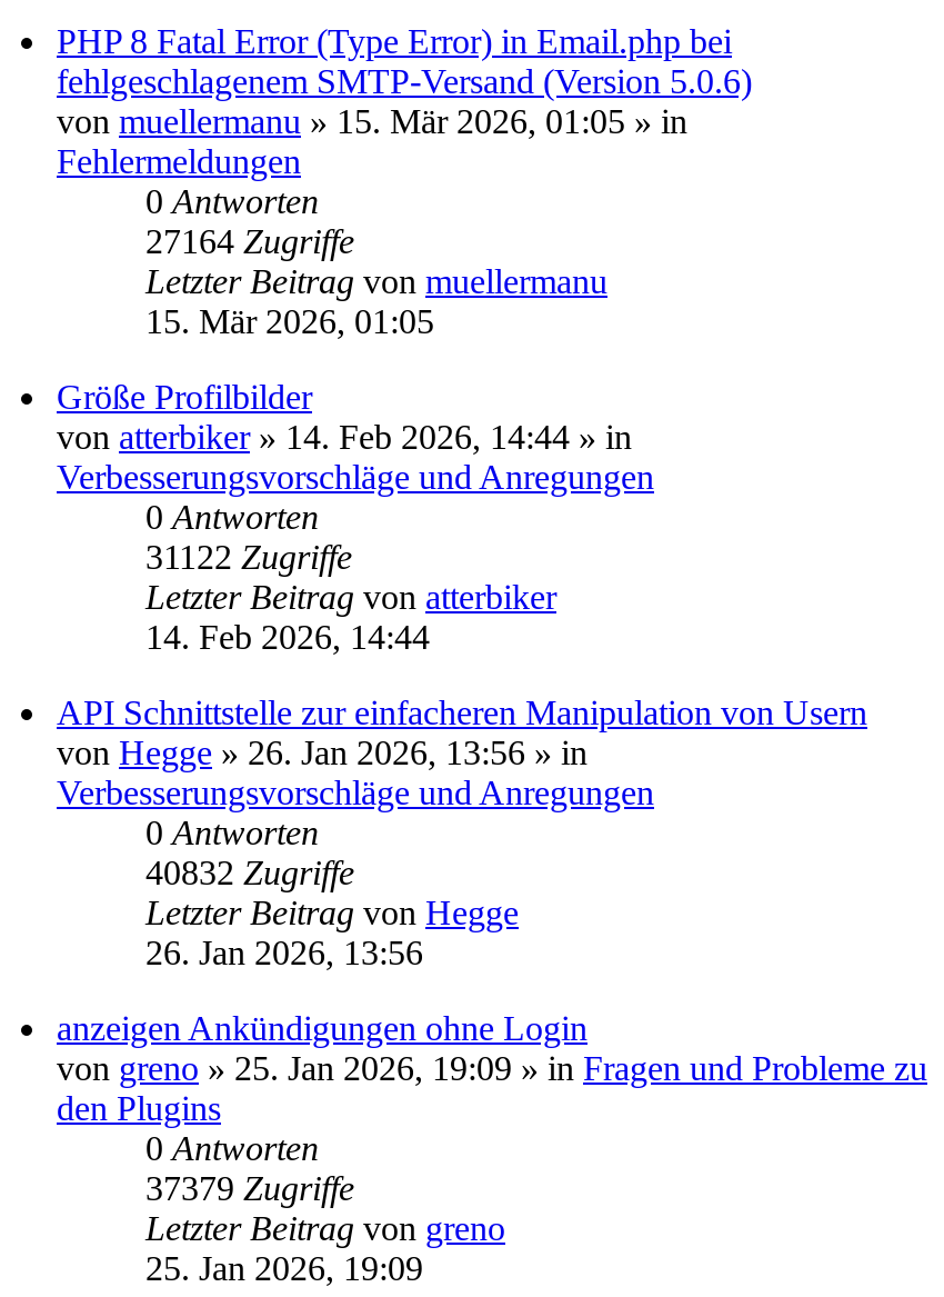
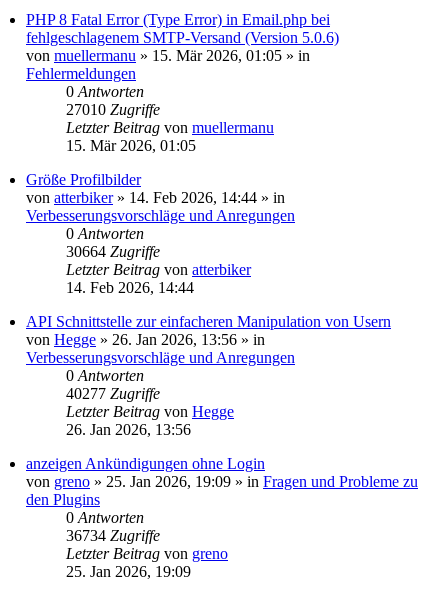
[145,222,354,260] 27164 Zugriffe -> [66,101,160,118] 27010 Zugriffe
[145,538,352,576] 31122 Zugriffe -> [66,243,160,260] 30664 Zugriffe
[145,854,354,891] 40832 Zugriffe -> [66,385,160,402] 40277 Zugriffe
[145,1169,354,1207] 37379 Zugriffe -> [66,527,160,544] 36734 Zugriffe

